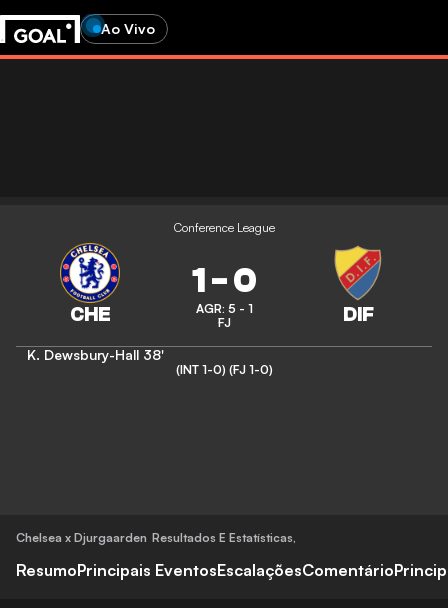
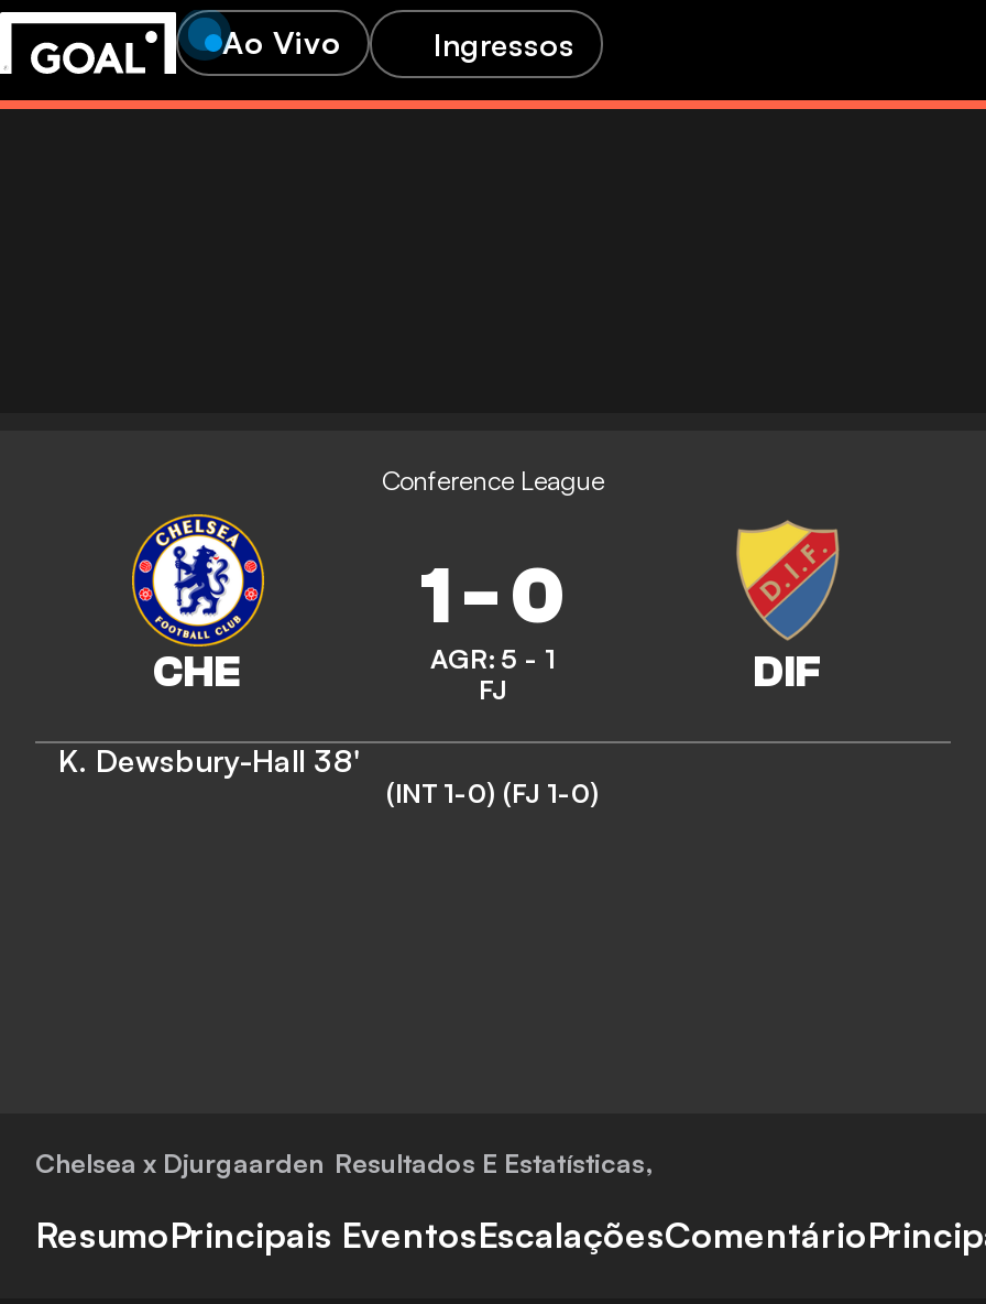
none -> [434,24,574,62] Ingressos

